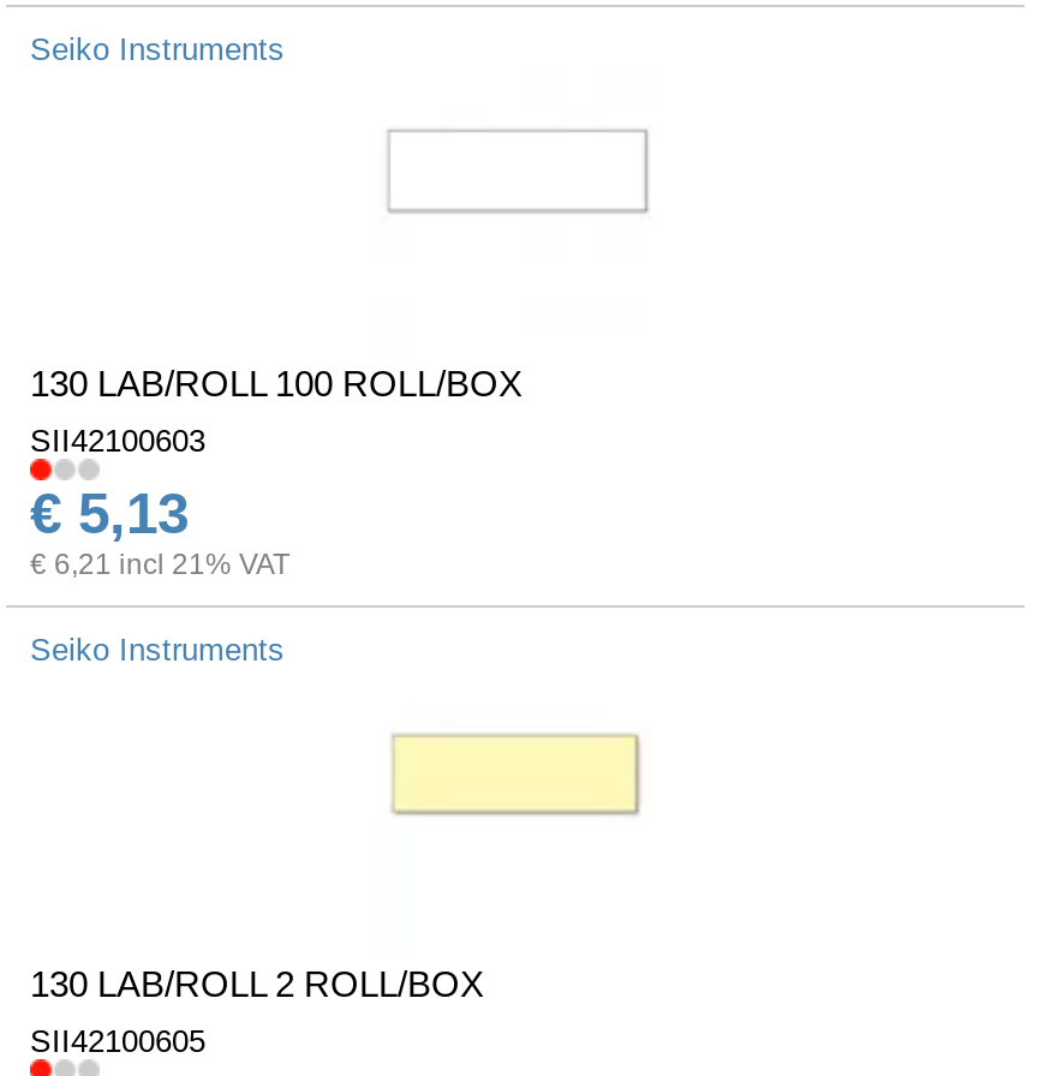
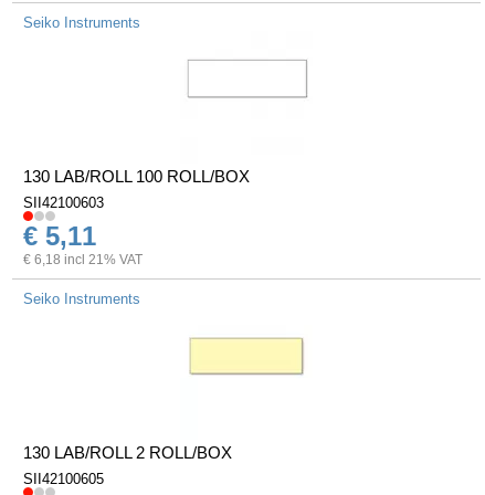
[30,480,189,545] € 5,13 -> [23,221,96,251] € 5,11
[30,548,289,581] € 6,21 incl 21% VAT -> [23,252,143,267] € 6,18 incl 21% VAT

